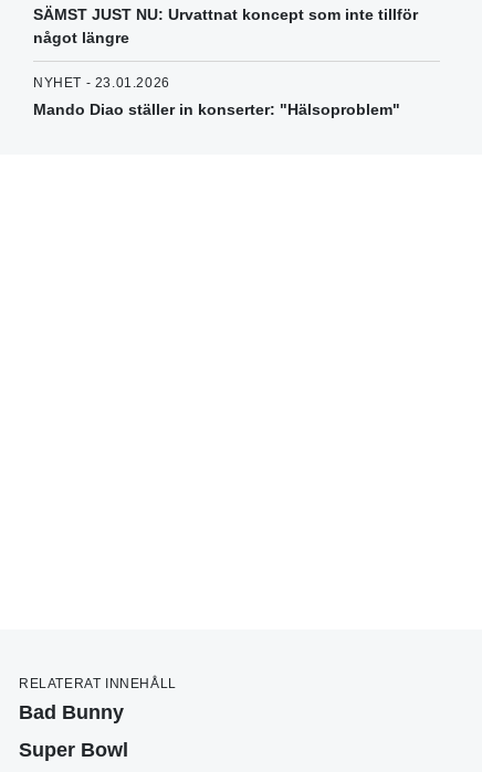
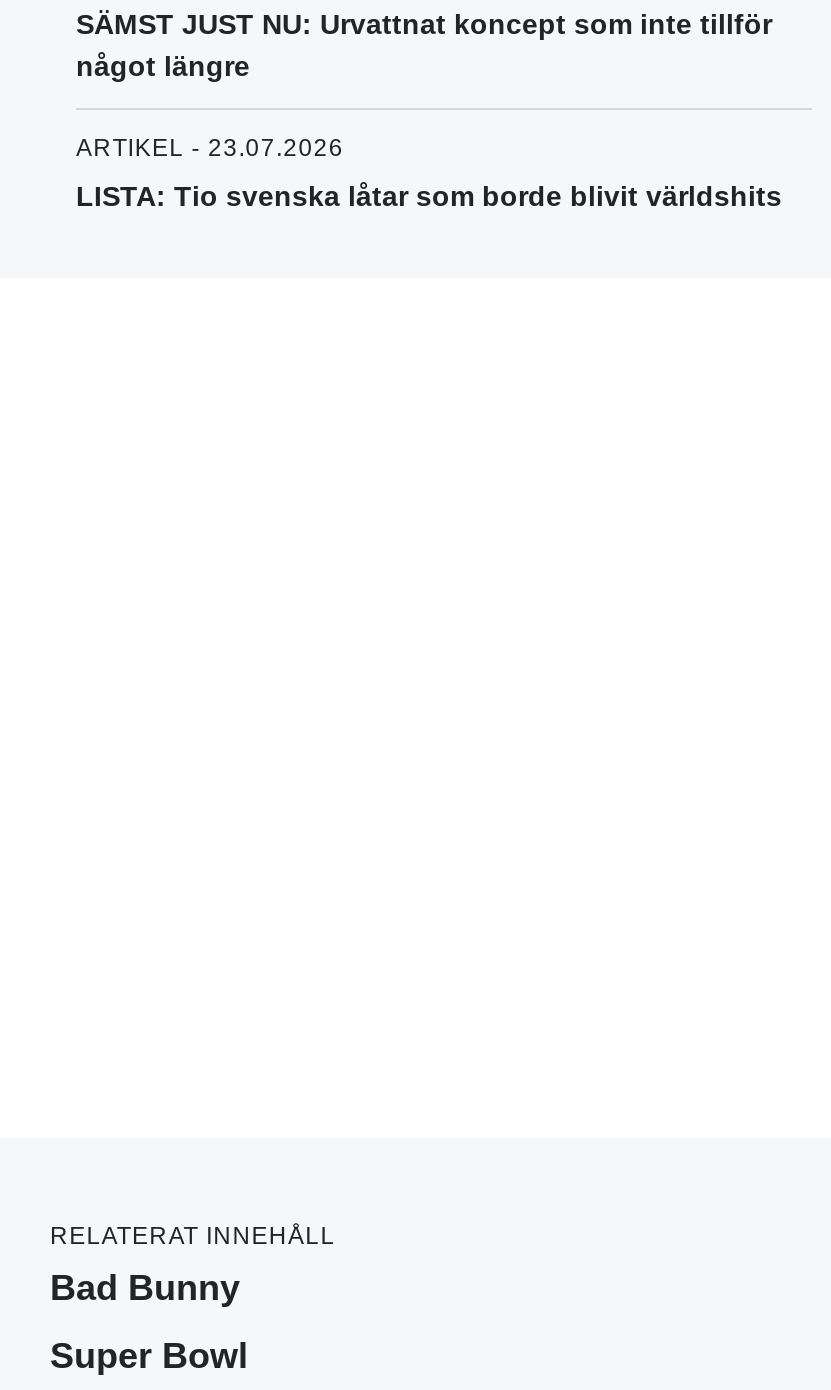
[33,76,170,91] NYHET - 23.01.2026 -> [76,135,344,163] ARTIKEL - 23.07.2026
[33,101,400,119] Mando Diao ställer in konserter: "Hälsoproblem" -> [76,181,782,213] LISTA: Tio svenska låtar som borde blivit världshits

